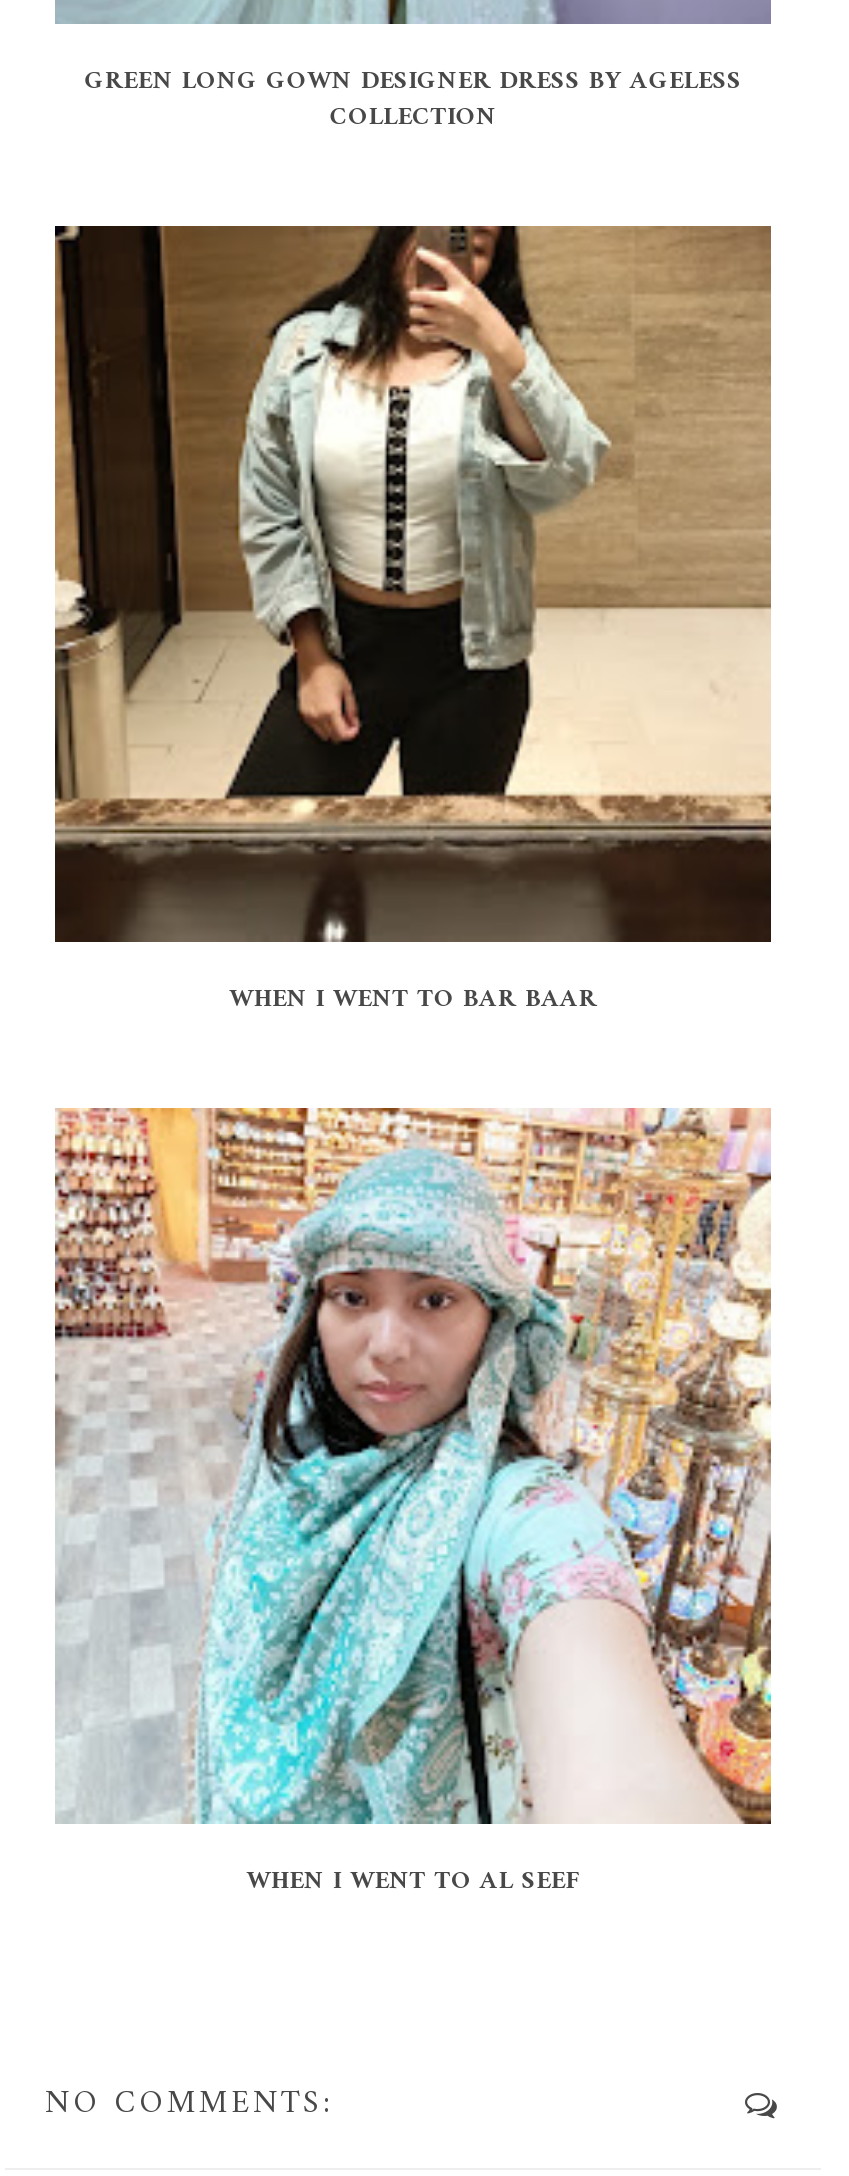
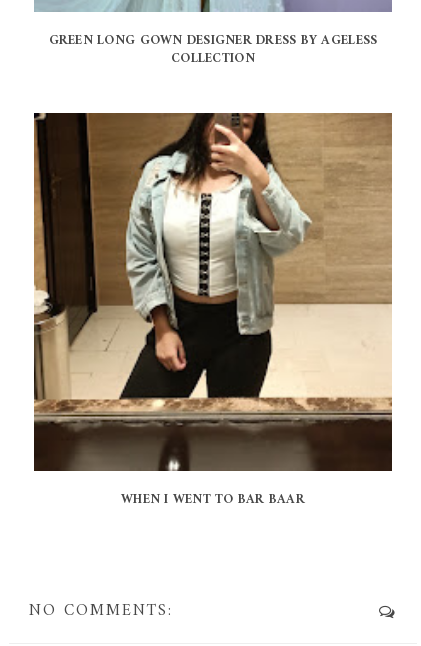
[53,1106,773,1904] [image] | WHEN I WENT TO AL SEEF -> none

